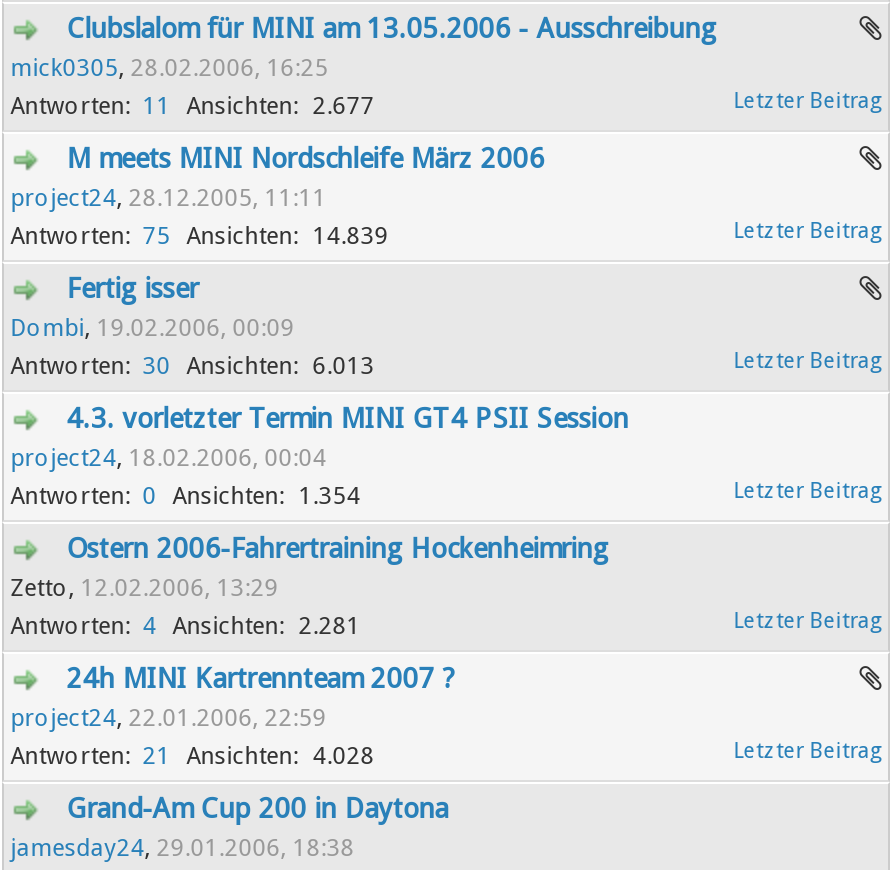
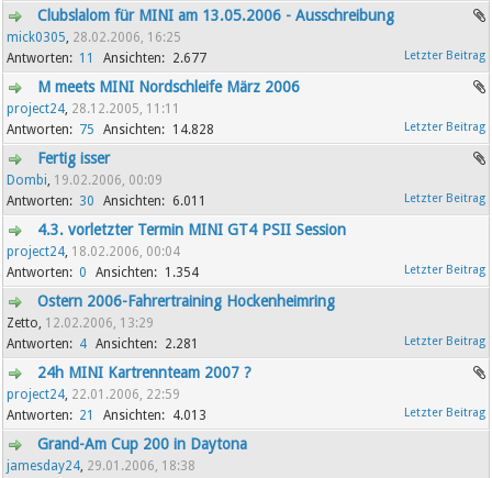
[306,222,388,250] 14.839 -> [169,122,214,137] 14.828
[306,352,374,380] 6.013 -> [169,193,207,209] 6.011
[306,742,374,770] 4.028 -> [169,408,207,423] 4.013

